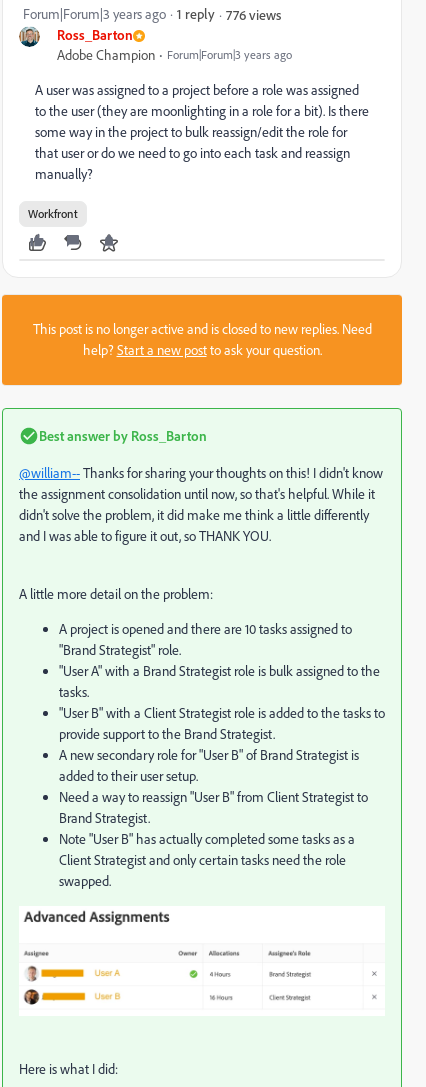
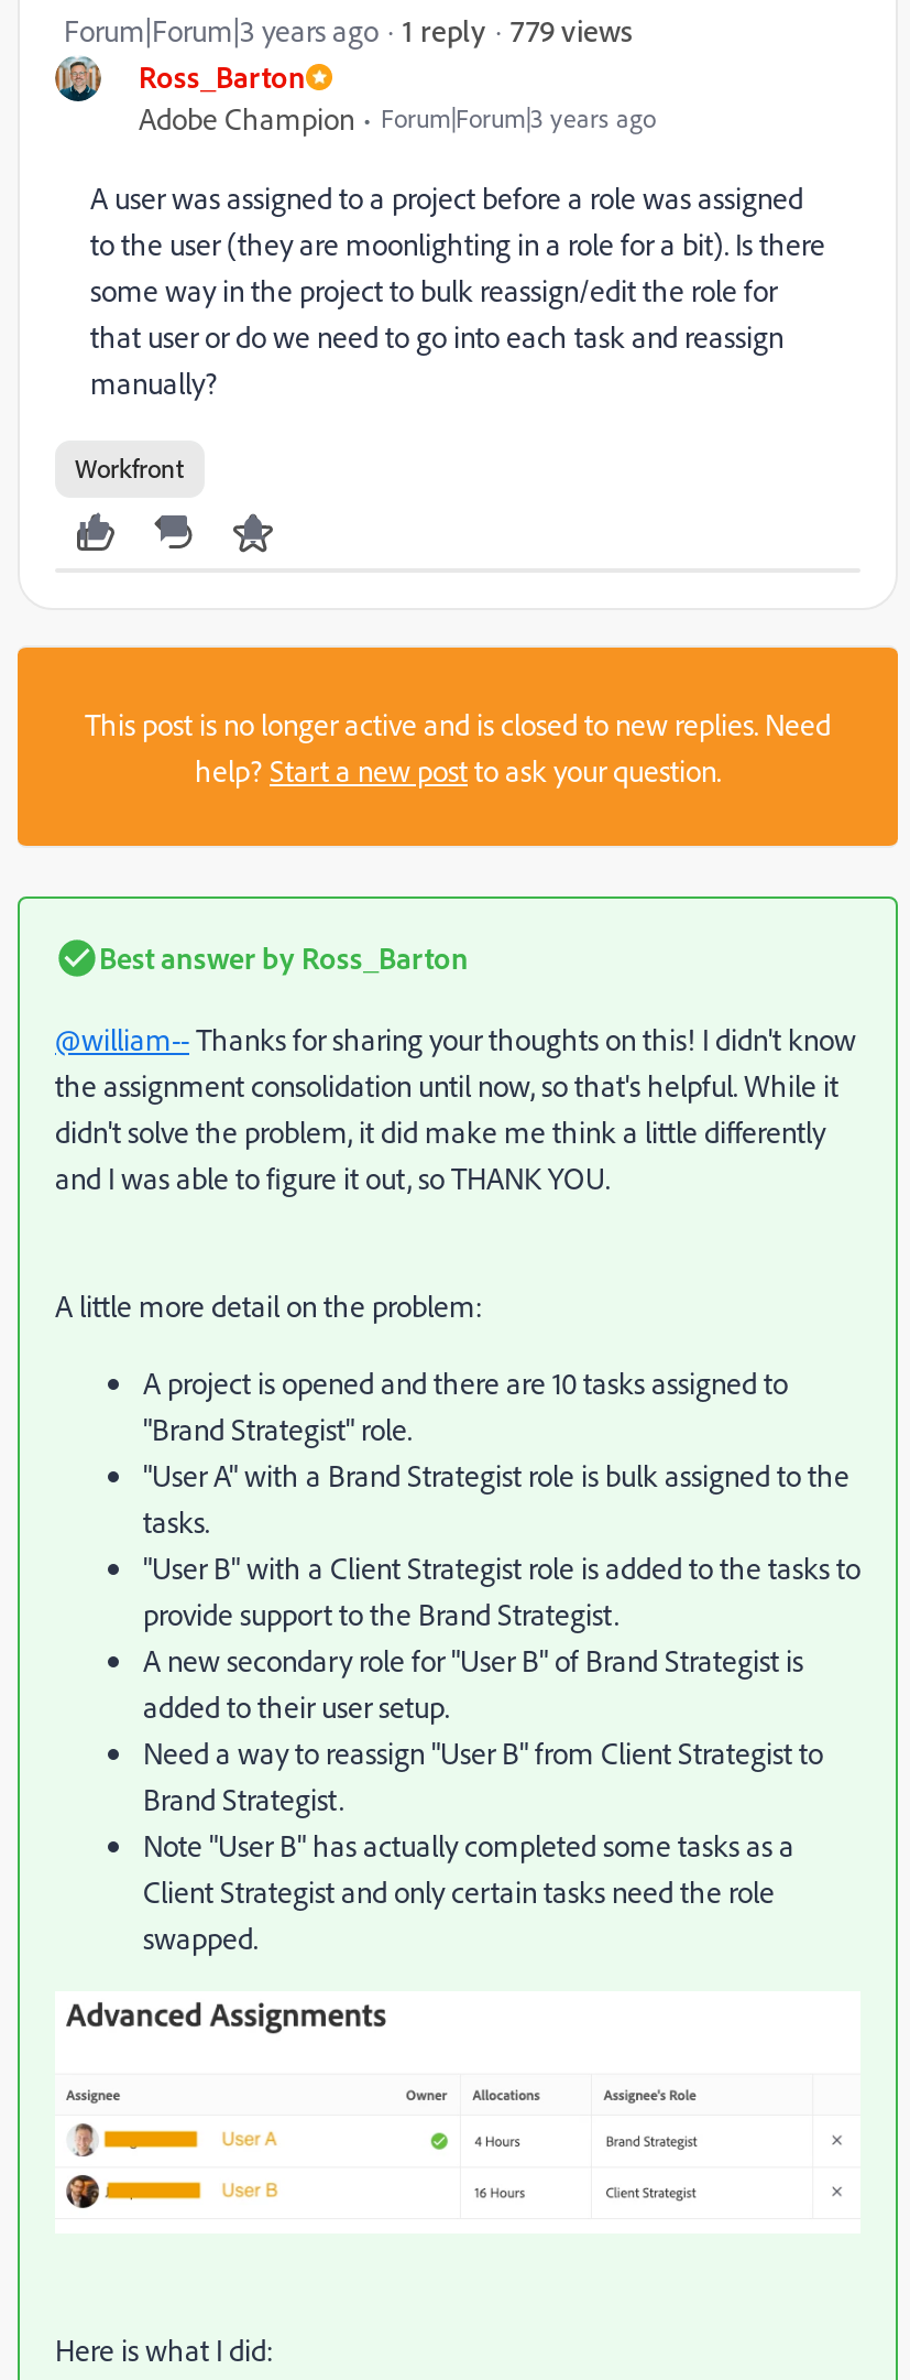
[226,5,281,22] 776 views -> [511,10,632,47] 779 views

